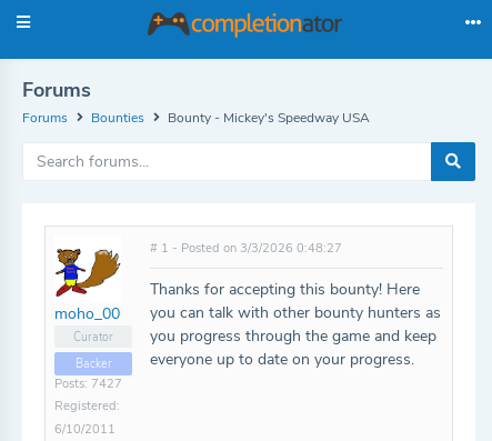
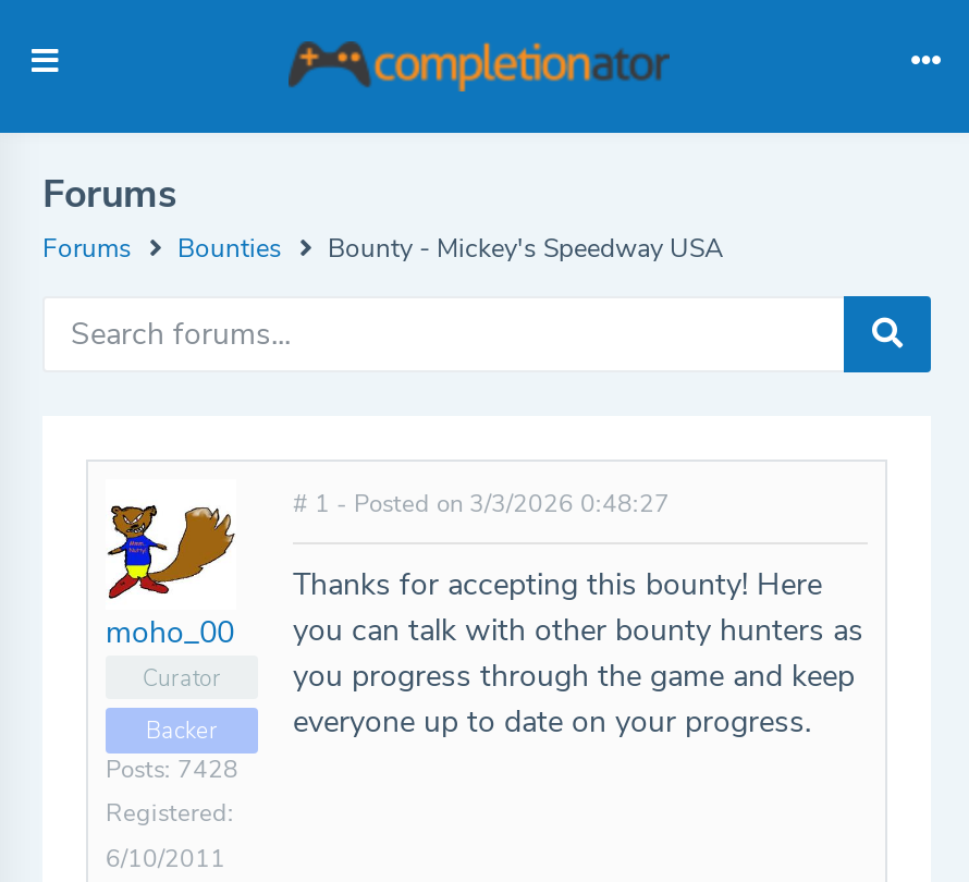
[54,375,122,392] Posts: 7427 -> [106,752,238,785] Posts: 7428

